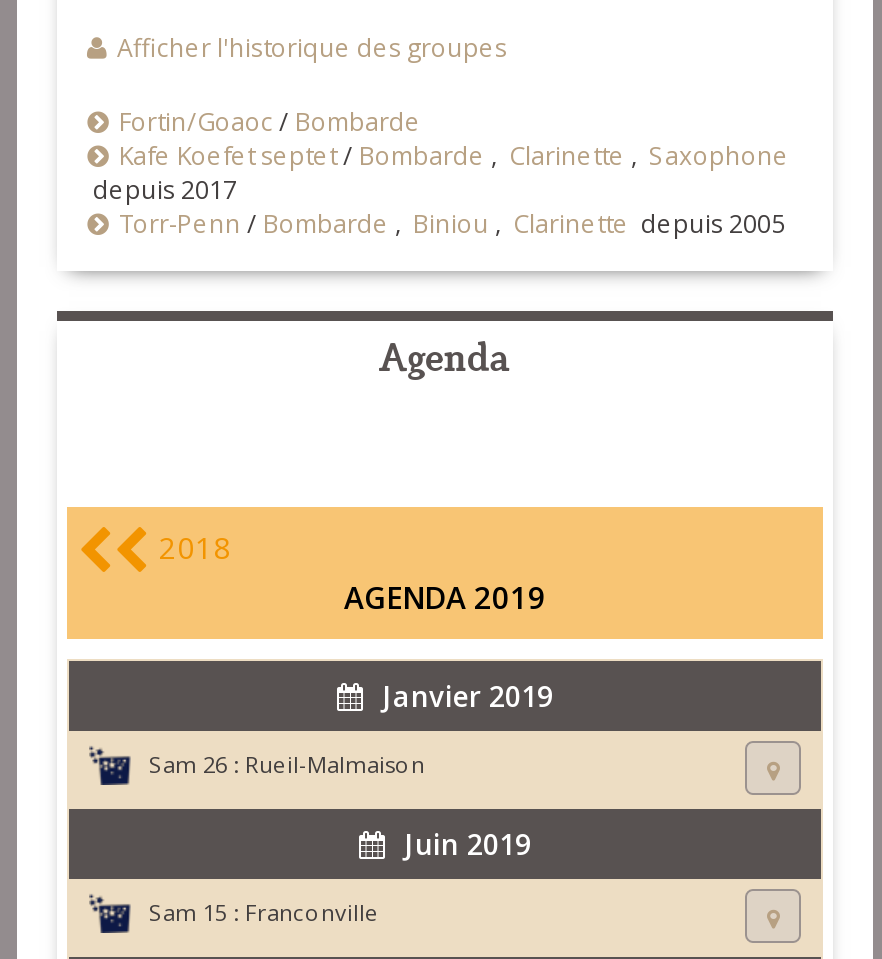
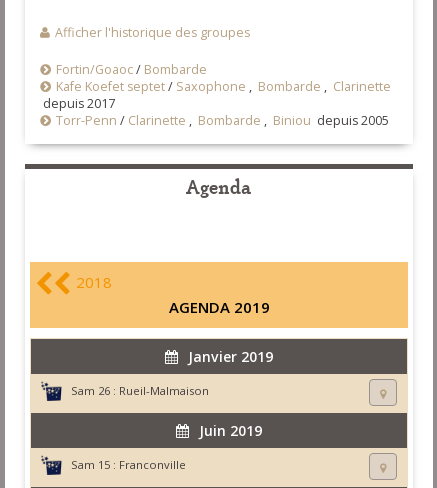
[119,140,789,174] Kafe Koefet septet/ Bombarde, Clarinette, Saxophone -> [56,78,391,95] Kafe Koefet septet/ Saxophone, Bombarde, Clarinette
[119,208,785,242] Torr-Penn / Bombarde, Biniou, Clarinette depuis 2005 -> [56,112,389,129] Torr-Penn / Clarinette, Bombarde, Biniou depuis 2005

